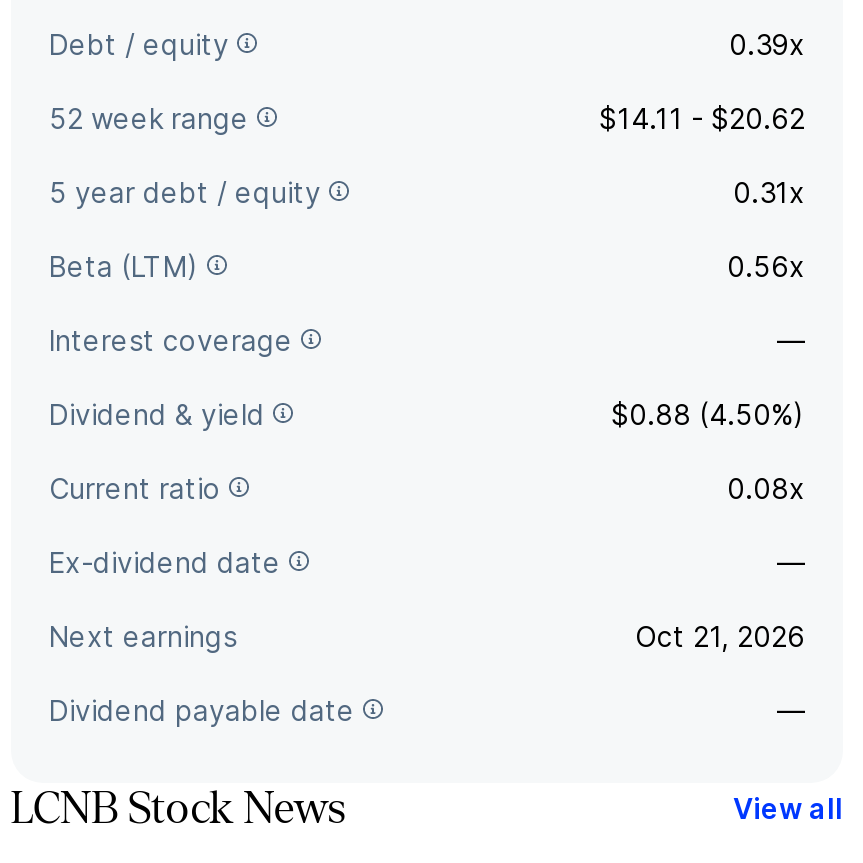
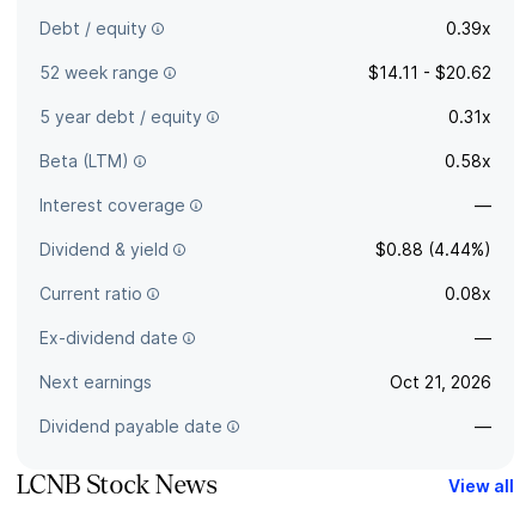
[727,248,805,282] 0.56x -> [445,151,491,171] 0.58x
[611,396,805,430] $0.88 (4.50%) -> [375,239,491,259] $0.88 (4.44%)

